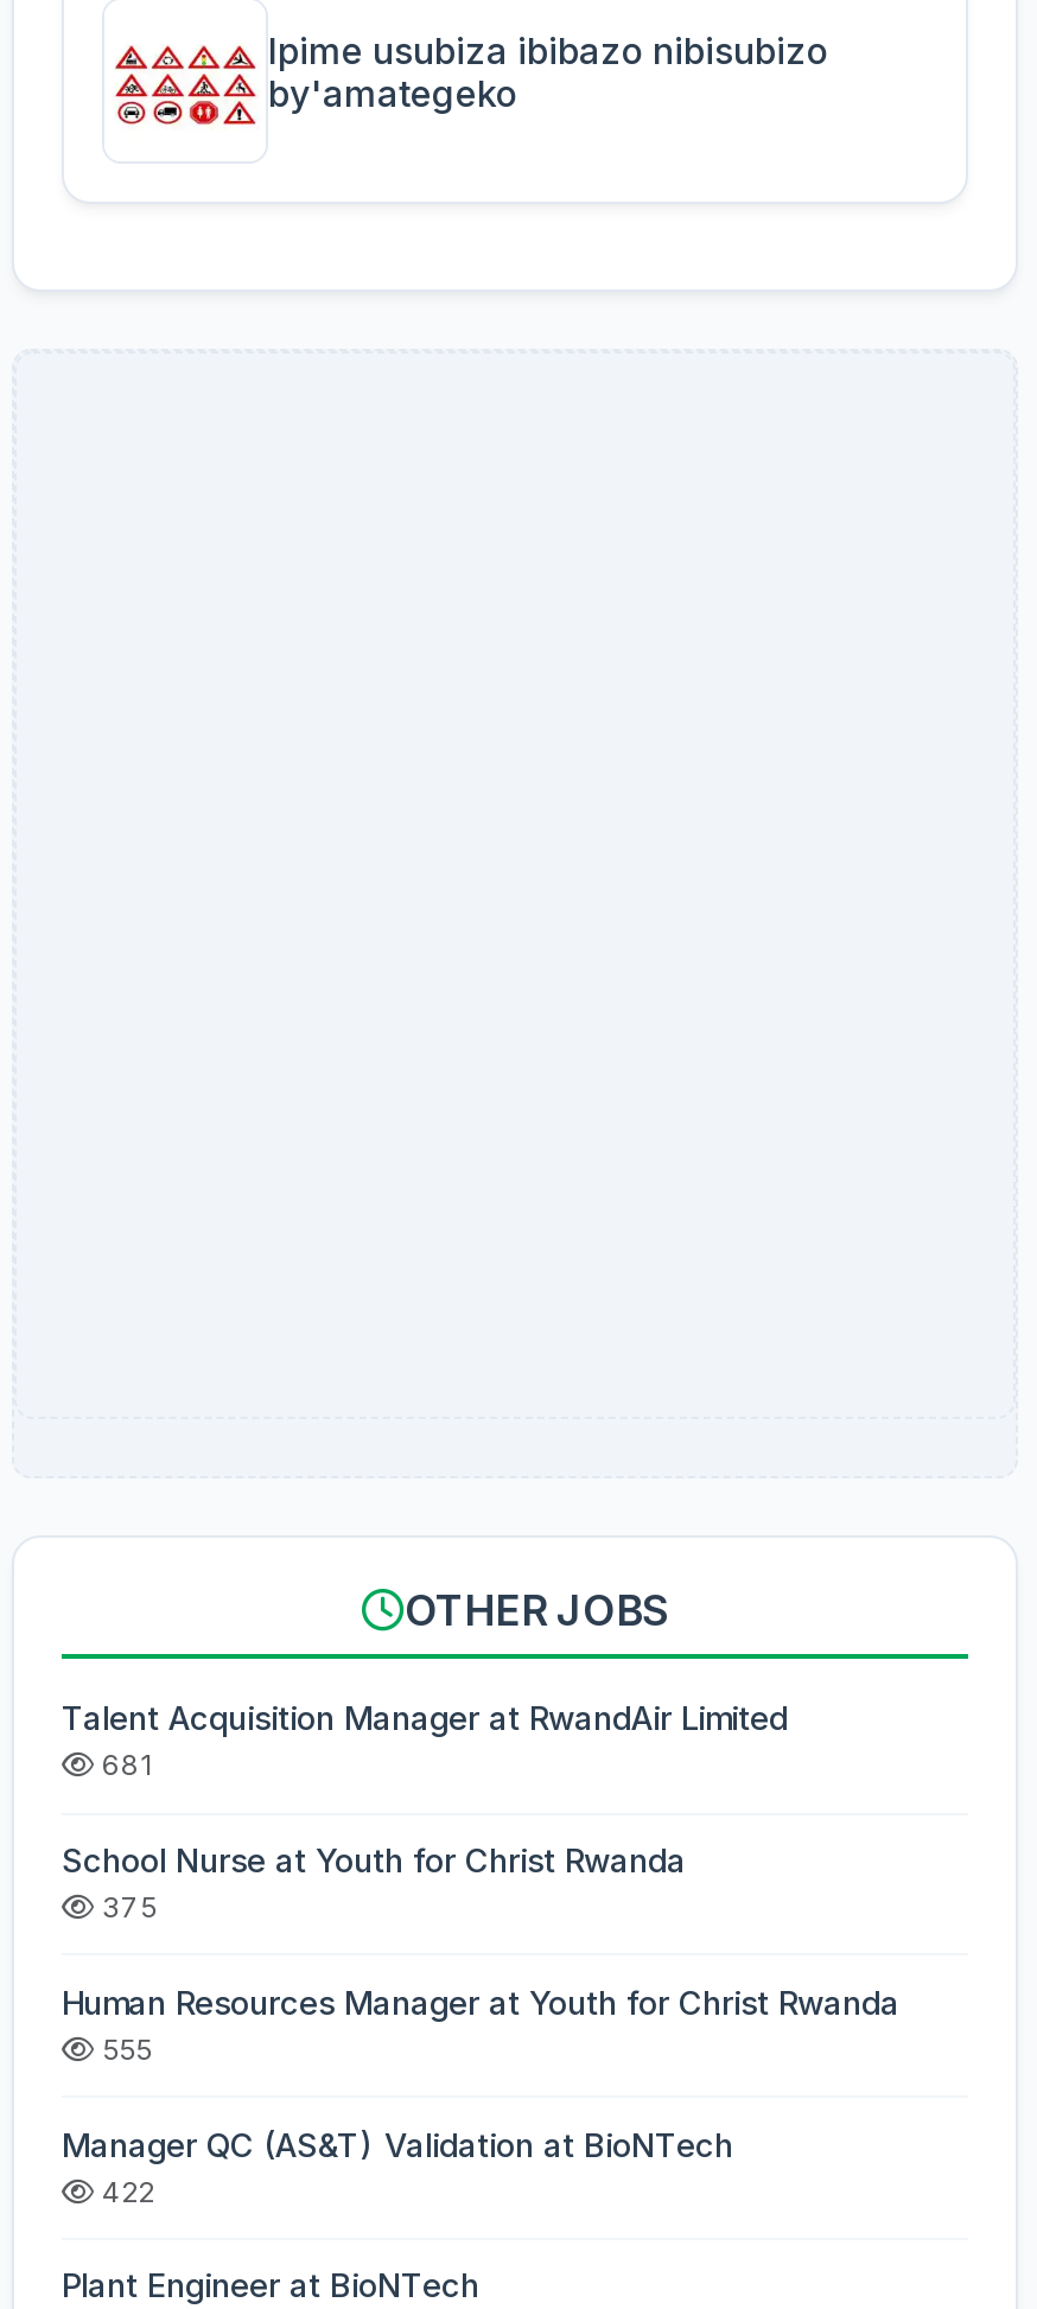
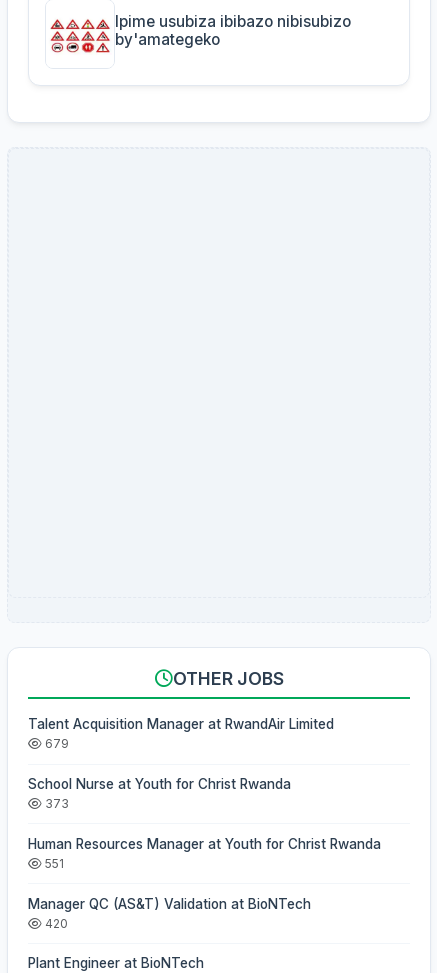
[95,1747,152,1783] 681 -> [42,736,69,751] 679
[95,1889,157,1925] 375 -> [42,796,69,811] 373
[95,2031,152,2066] 555 -> [42,856,64,871] 551
[95,2173,154,2208] 422 -> [42,916,68,931] 420

